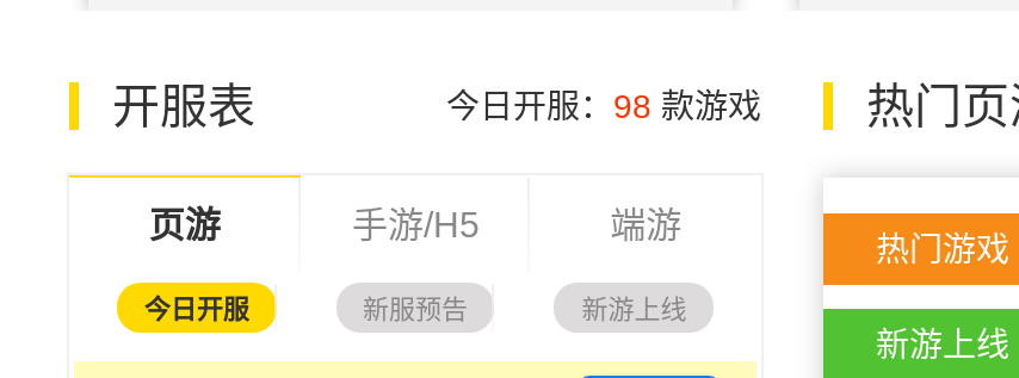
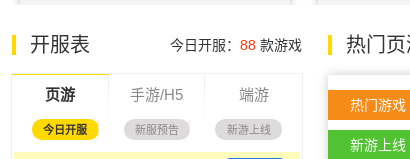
[446,87,761,125] 今日开服：98款游戏 -> [170,37,302,53] 今日开服：88款游戏

